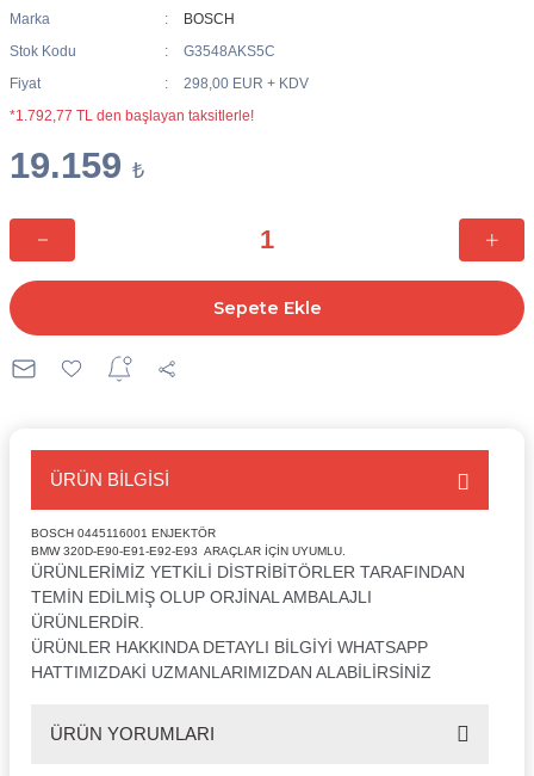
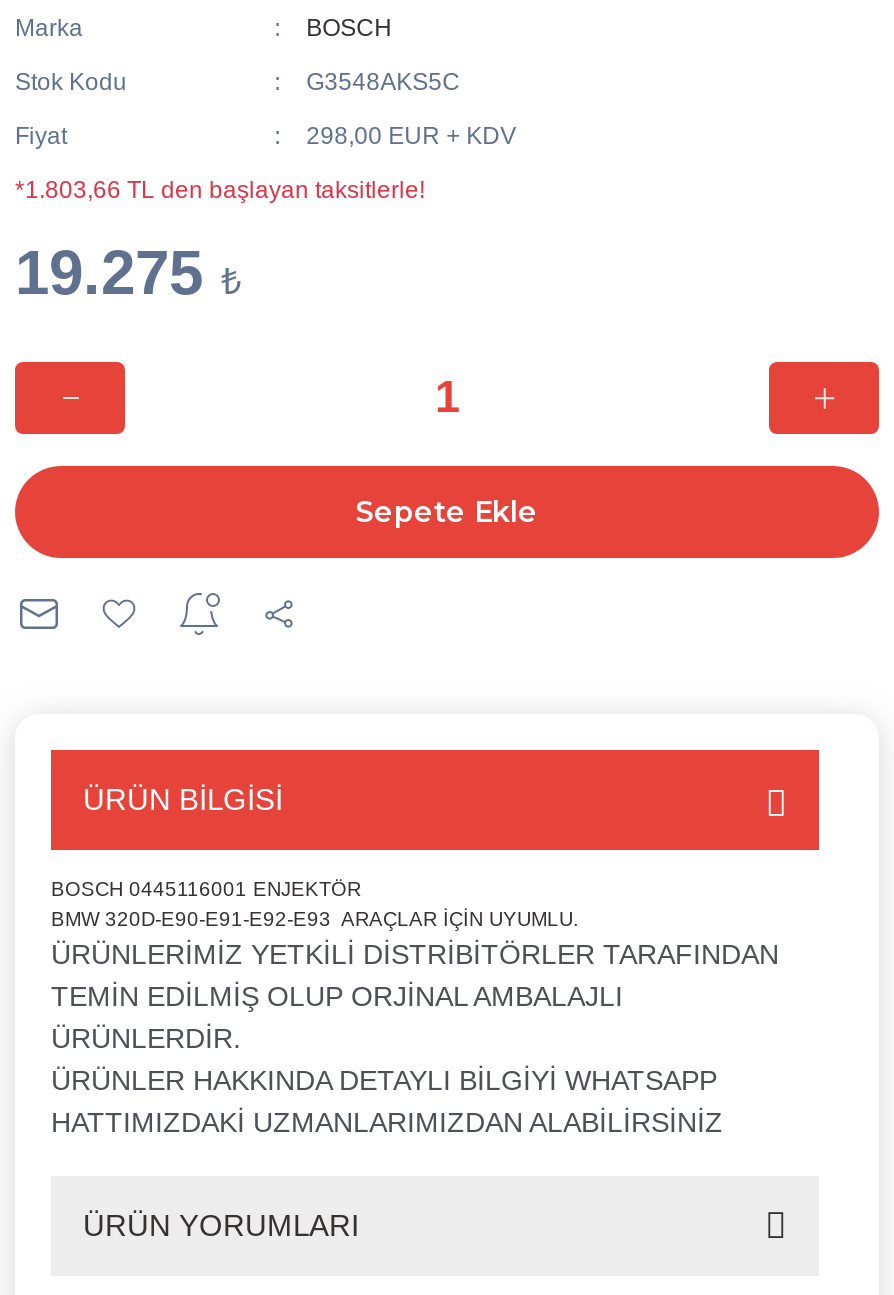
[10,107,254,124] *1.792,77 TL den başlayan taksitlerle! -> [15,176,425,204] *1.803,66 TL den başlayan taksitlerle!
[10,144,144,186] 19.159 ₺ -> [15,238,241,308] 19.275 ₺

